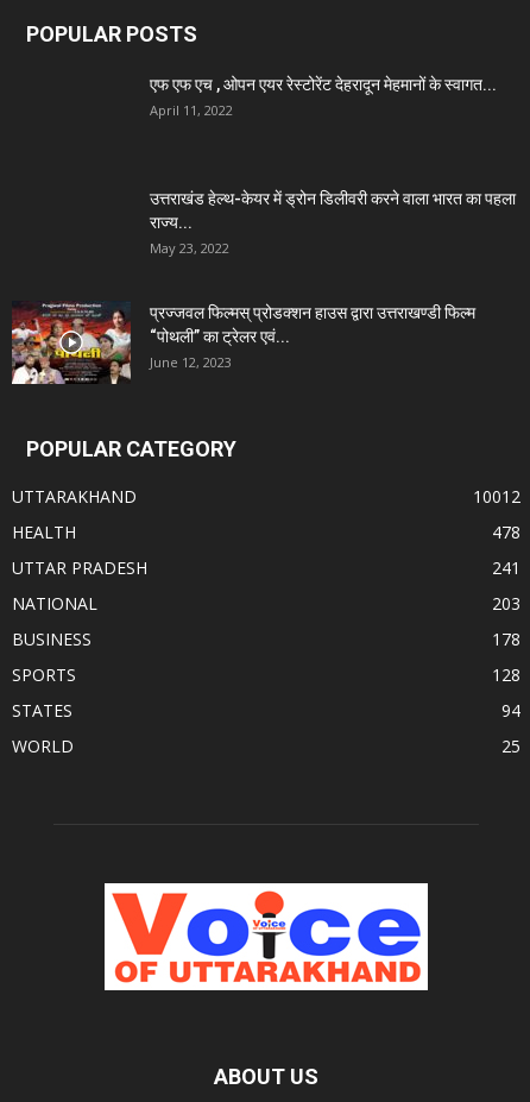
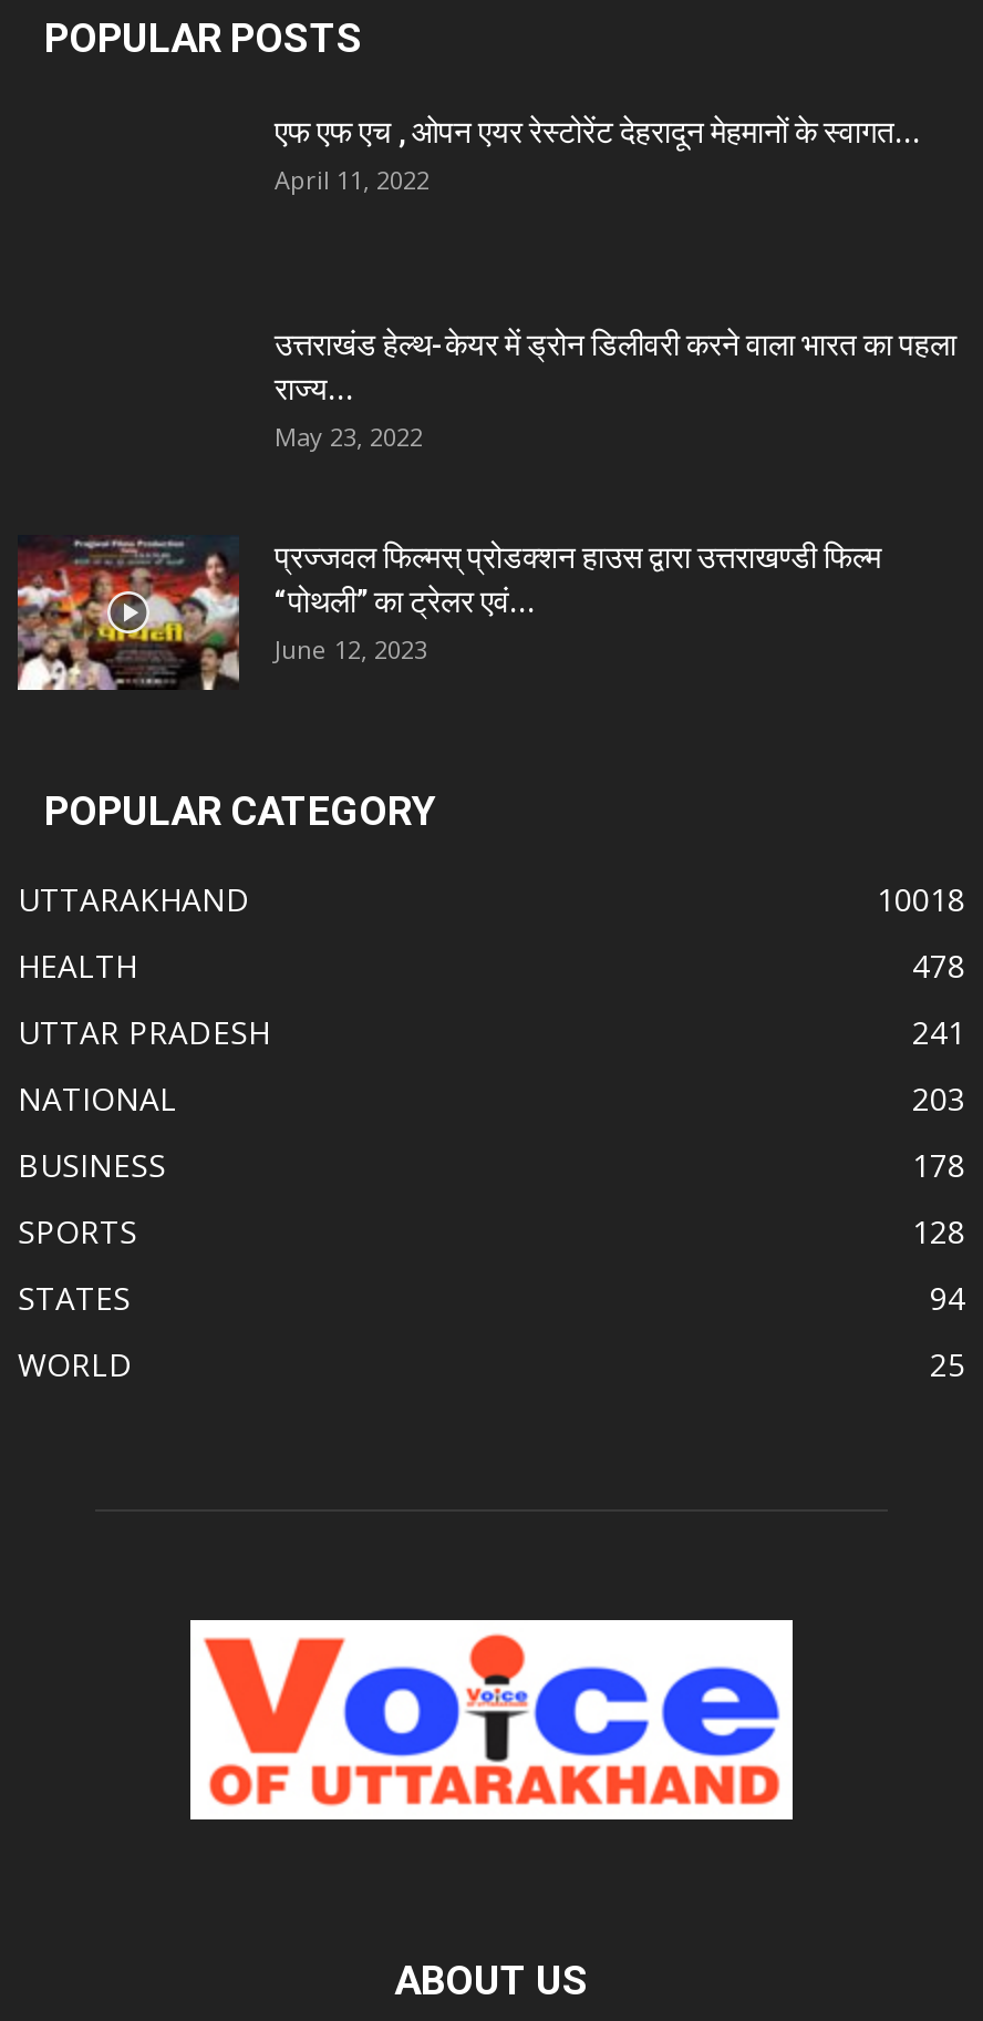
[473,485,520,508] 10012 -> [877,878,965,920] 10018

